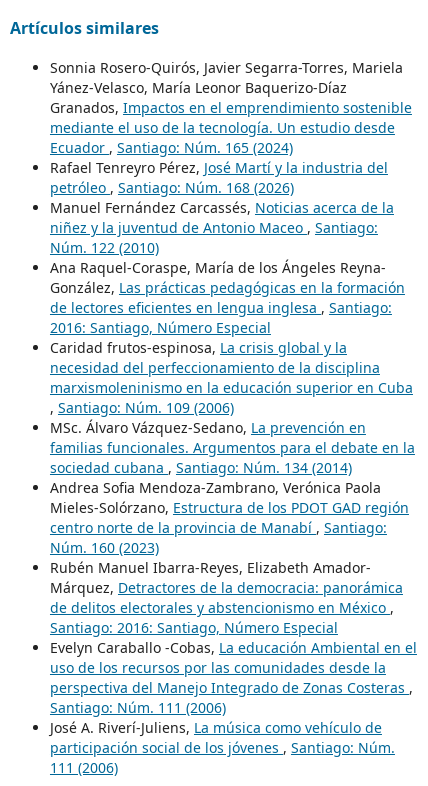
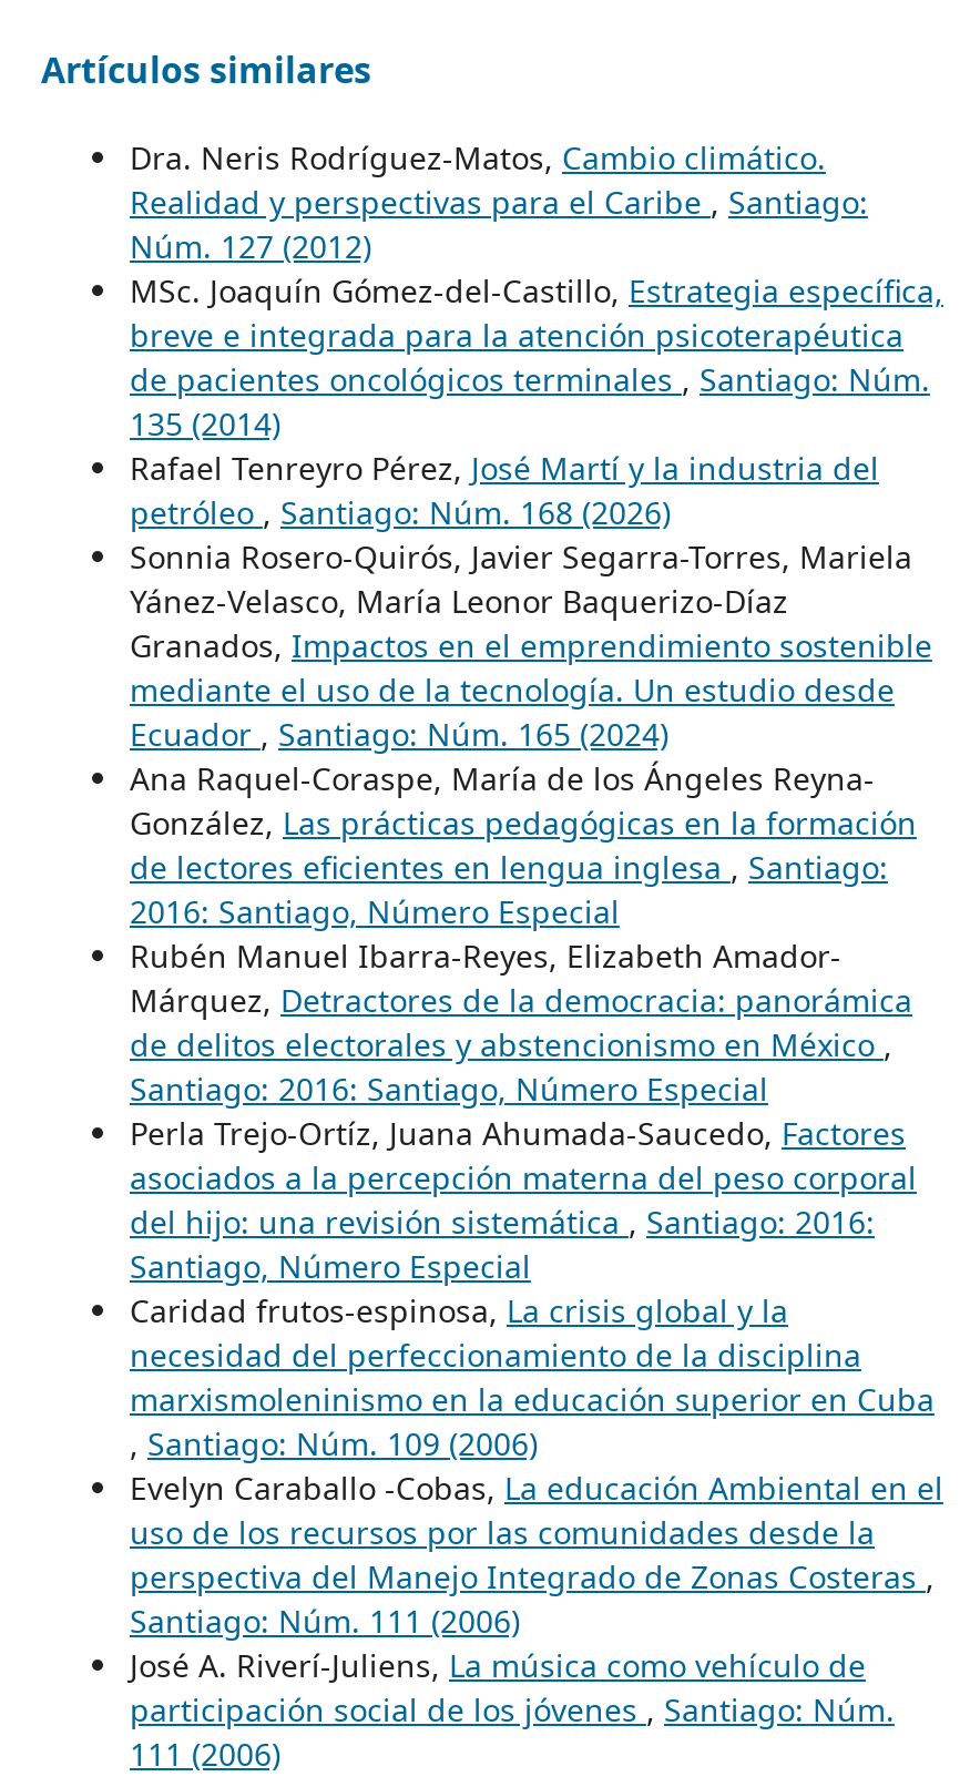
none -> [130,135,943,444] Dra. Neris Rodríguez-Matos, Cambio climático. | Realidad y perspectivas para el Caribe, Santiago: | Núm. 127 (2012) | MSc. Joaquín Gómez-del-Castillo, Estrategia específica, | breve e integrada para la atención psicoterapéutica | de pacientes oncológicos terminales, Santiago: Núm. | 135 (2014)
moved [50,58,412,157] -> [130,535,932,754]: Sonnia Rosero-Quirós, Javier Segarra-Torres, Mariela | Yánez-Velasco, María Leonor Baquerizo-Díaz | Granados, Impactos en el emprendimiento sostenible | mediante el uso de la tecnología. Un estudio desde | Ecuador, Santiago: Núm. 165 (2024)
moved [50,158,388,197] -> [130,446,879,532]: Rafael Tenreyro Pérez, José Martí y la industria del | petróleo, Santiago: Núm. 168 (2026)
[50,198,394,257] Manuel Fernández Carcassés, Noticias acerca de la | niñez y la juventud de Antonio Maceo, Santiago: | Núm. 122 (2010) -> none
moved [50,258,405,337] -> [130,756,917,931]: Ana Raquel-Coraspe, María de los Ángeles Reyna- | González, Las prácticas pedagógicas en la formación | de lectores eficientes en lengua inglesa, Santiago: | 2016: Santiago, Número Especial
none -> [130,1111,917,1286] Perla Trejo-Ortíz, Juana Ahumada-Saucedo, Factores | asociados a la percepción materna del peso corporal | del hijo: una revisión sistemática, Santiago: 2016: | Santiago, Número Especial
moved [50,338,413,417] -> [130,1288,935,1464]: Caridad frutos-espinosa, La crisis global y la | necesidad del perfeccionamiento de la disciplina | marxismoleninismo en la educación superior en Cuba | , Santiago: Núm. 109 (2006)
[50,418,415,557] MSc. Álvaro Vázquez-Sedano, La prevención en | familias funcionales. Argumentos para el debate en la | sociedad cubana, Santiago: Núm. 134 (2014) | Andrea Sofia Mendoza-Zambrano, Verónica Paola | Mieles-Solórzano, Estructura de los PDOT GAD región | centro norte de la provincia de Manabí, Santiago: | Núm. 160 (2023) -> none
moved [50,558,403,637] -> [130,934,912,1109]: Rubén Manuel Ibarra-Reyes, Elizabeth Amador- | Márquez, Detractores de la democracia: panorámica | de delitos electorales y abstencionismo en México, | Santiago: 2016: Santiago, Número Especial

